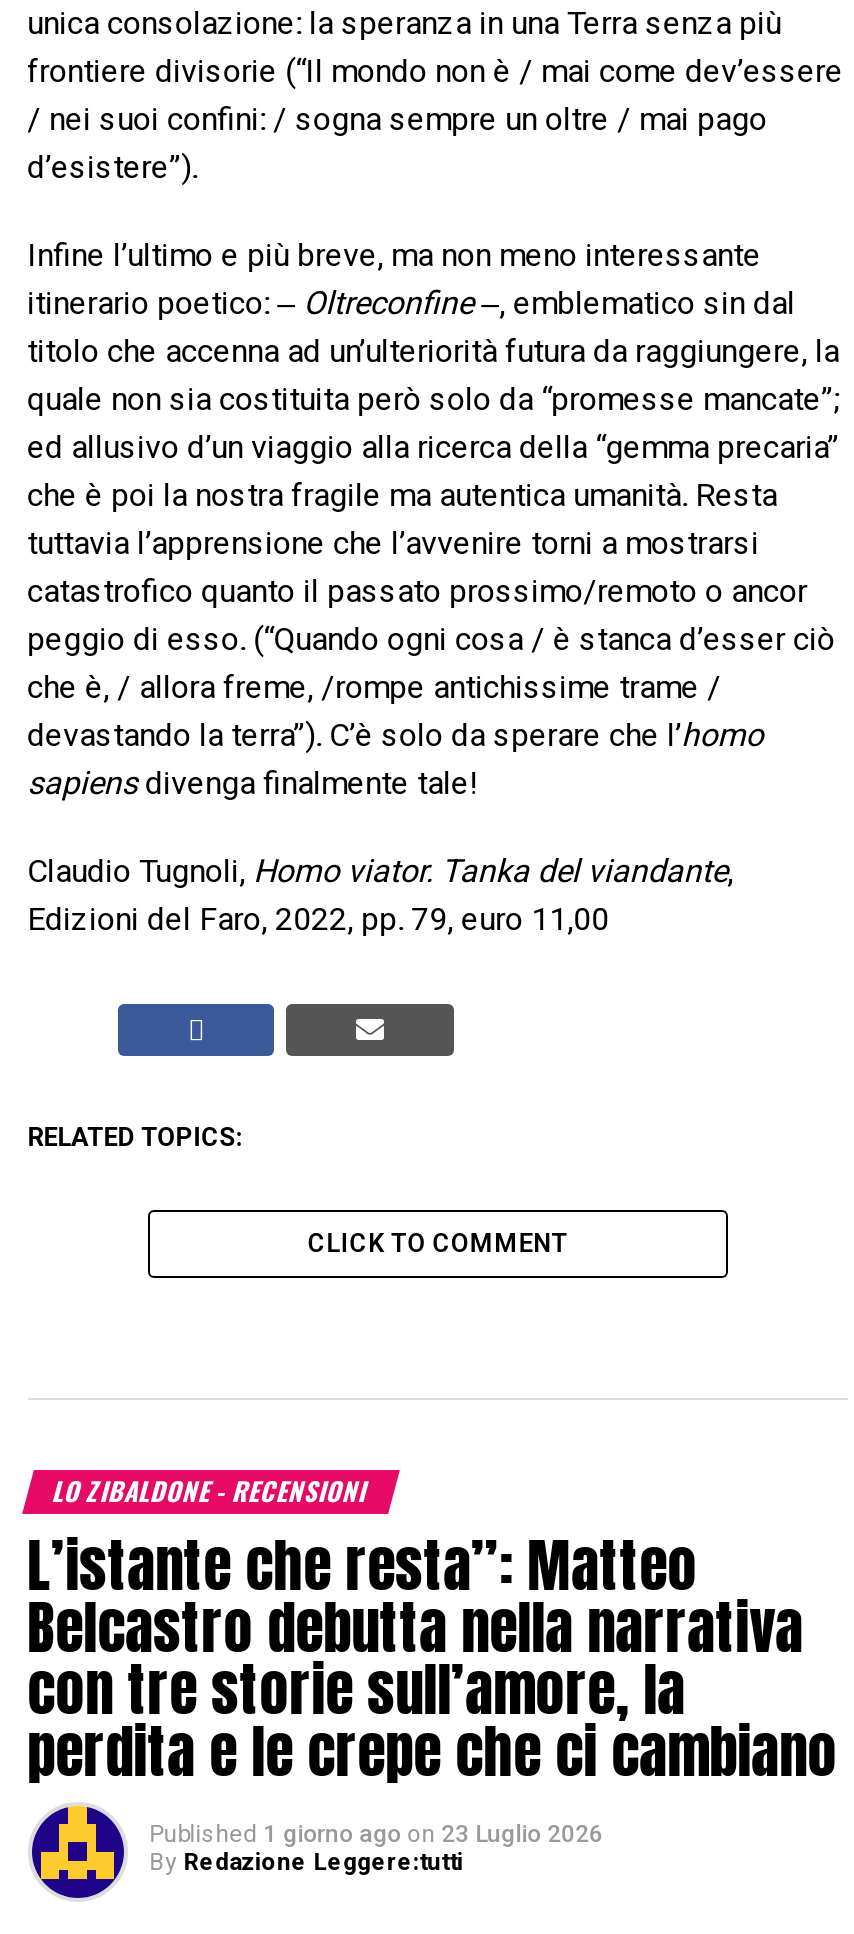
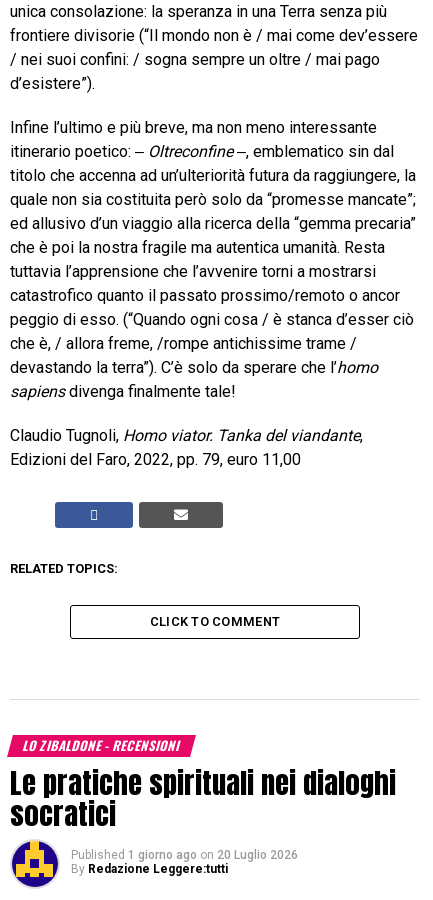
[27,1523,837,1849] L’istante che resta”: Matteo | Belcastro debutta nella narrativa | con tre storie sull’amore, la | perdita e le crepe che ci cambiano | Published 1 giorno ago on 23 Luglio 2026 -> [10,761,396,862] Le pratiche spirituali nei dialoghi | socratici | Published 1 giorno ago on 20 Luglio 2026

